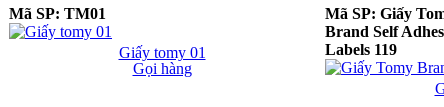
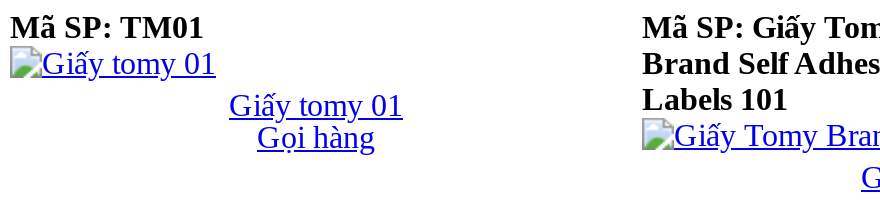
[325,40,397,57] Labels 119 -> [642,81,788,115] Labels 101

